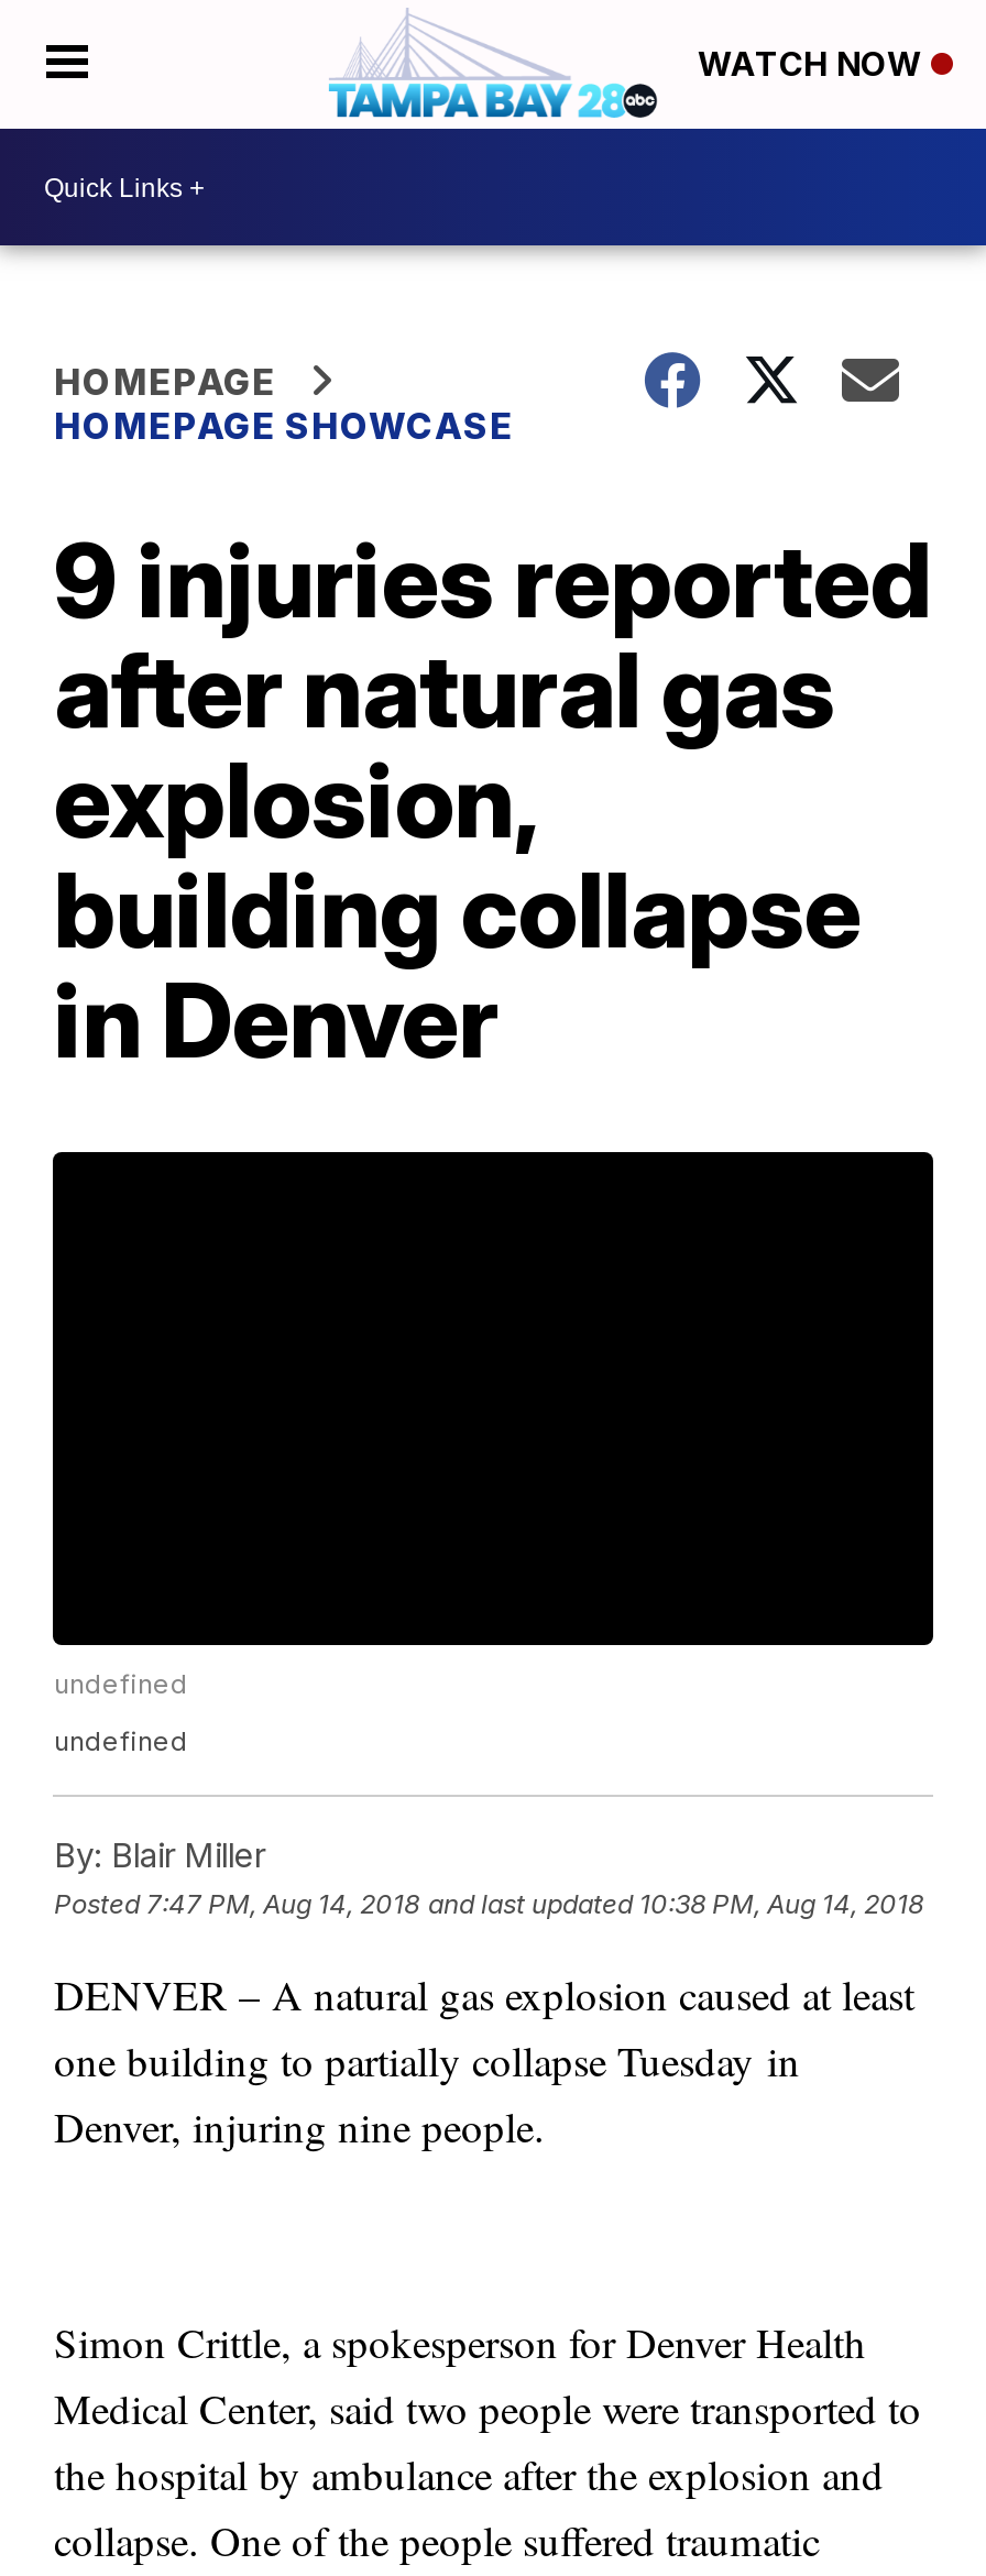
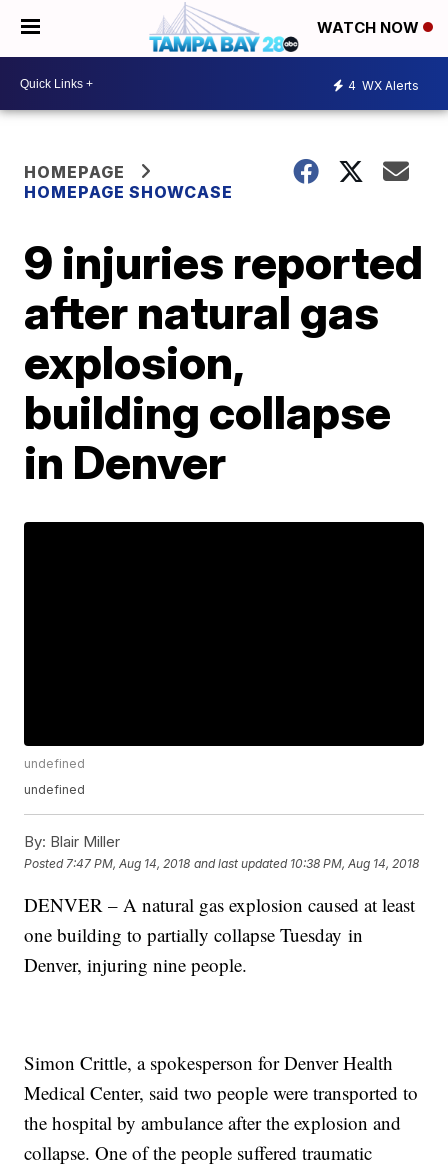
none -> [348,77,419,92] 4 WX Alerts

